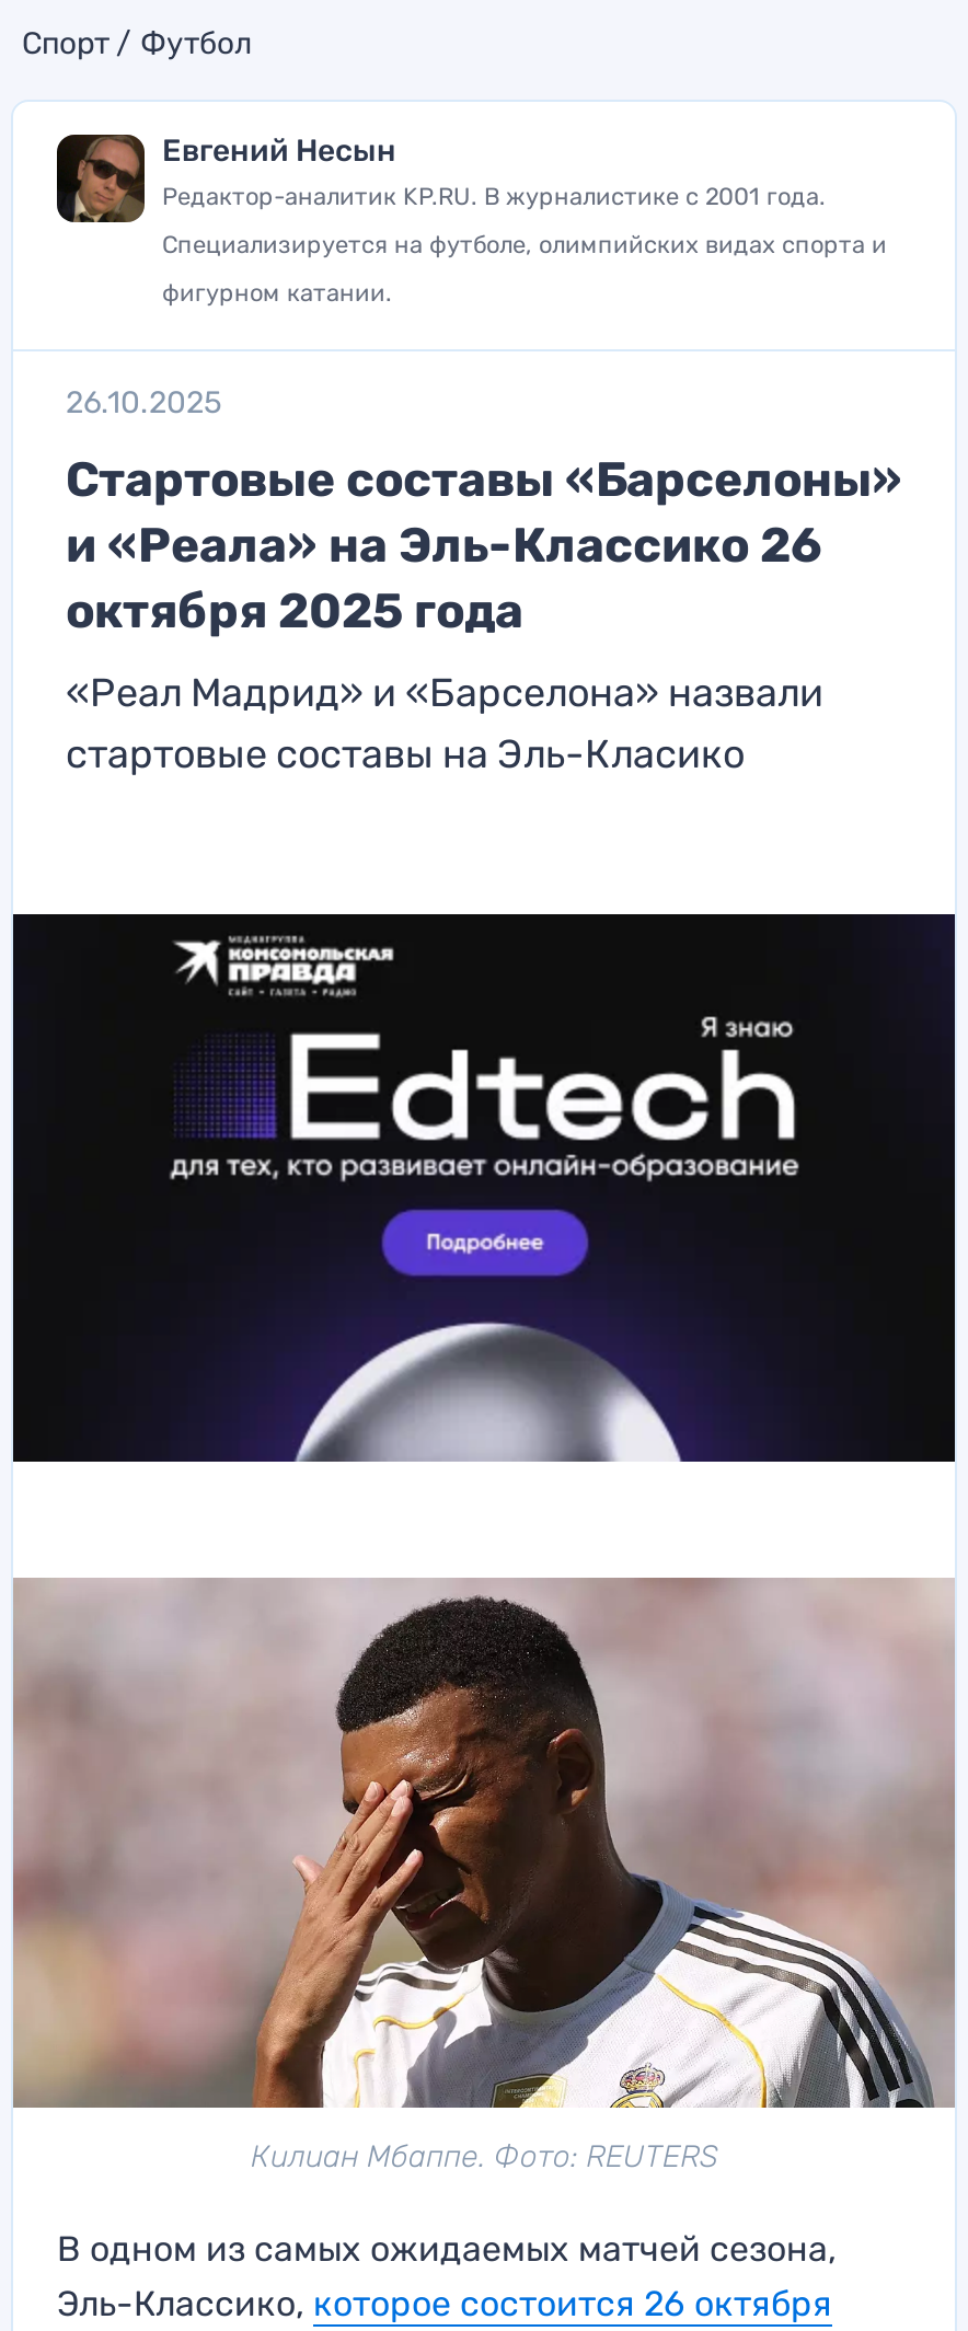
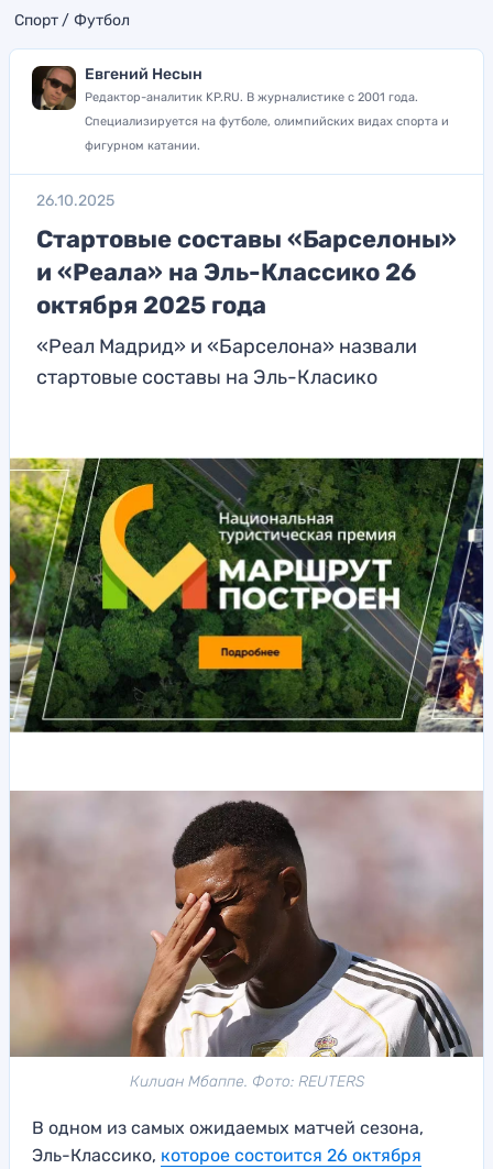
[11,912,957,1462] [image] -> [9,457,484,734] [image]

